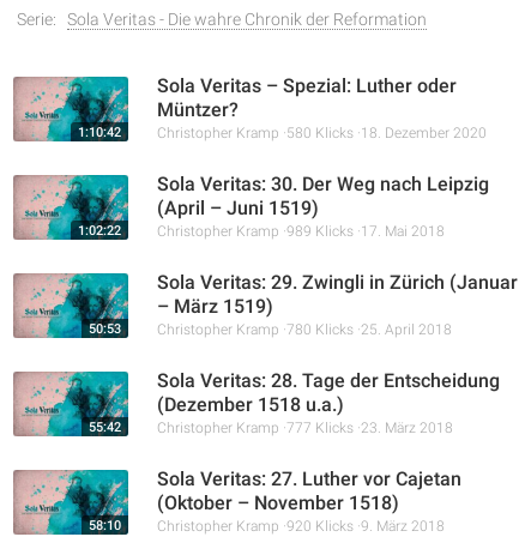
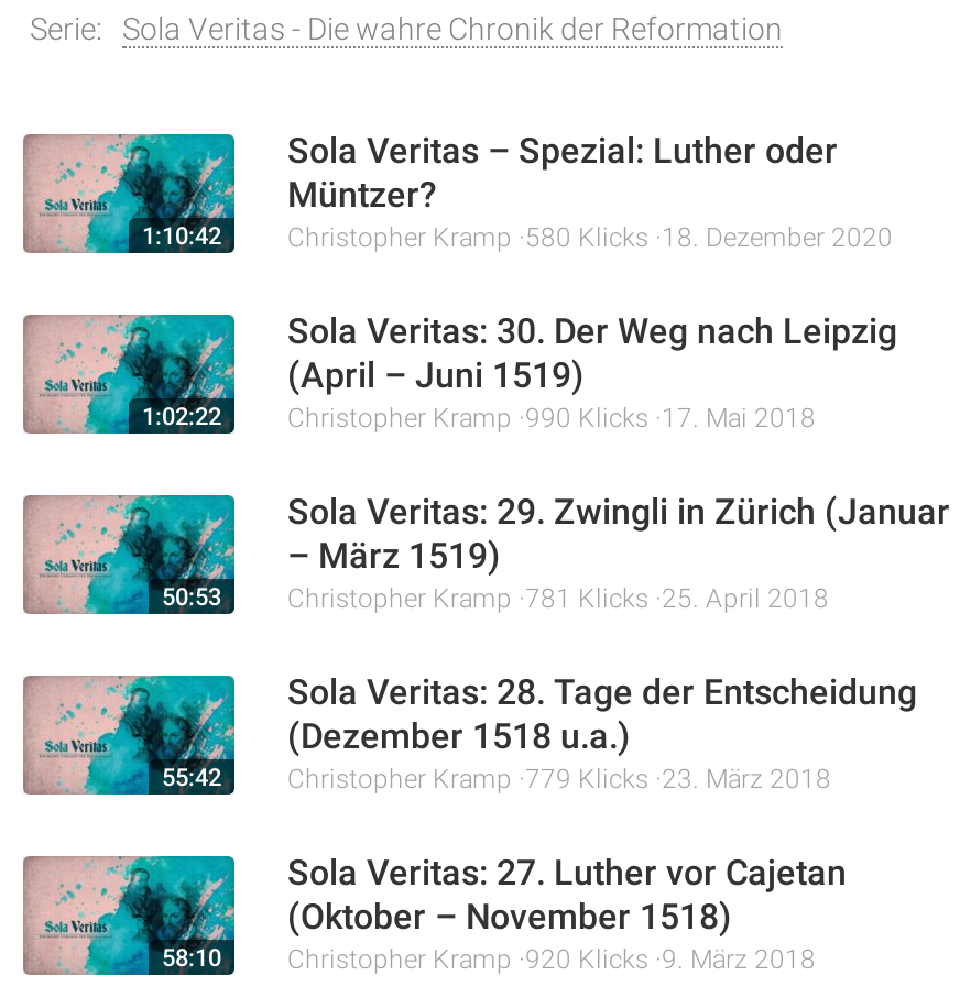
[157,223,445,240] Christopher Kramp 989 Klicks 17. Mai 2018 -> [287,403,816,434] Christopher Kramp 990 Klicks 17. Mai 2018
[157,321,452,338] Christopher Kramp 780 Klicks 25. April 2018 -> [287,583,829,614] Christopher Kramp 781 Klicks 25. April 2018
[157,420,453,436] Christopher Kramp 777 Klicks 23. März 2018 -> [287,764,831,795] Christopher Kramp 779 Klicks 23. März 2018

